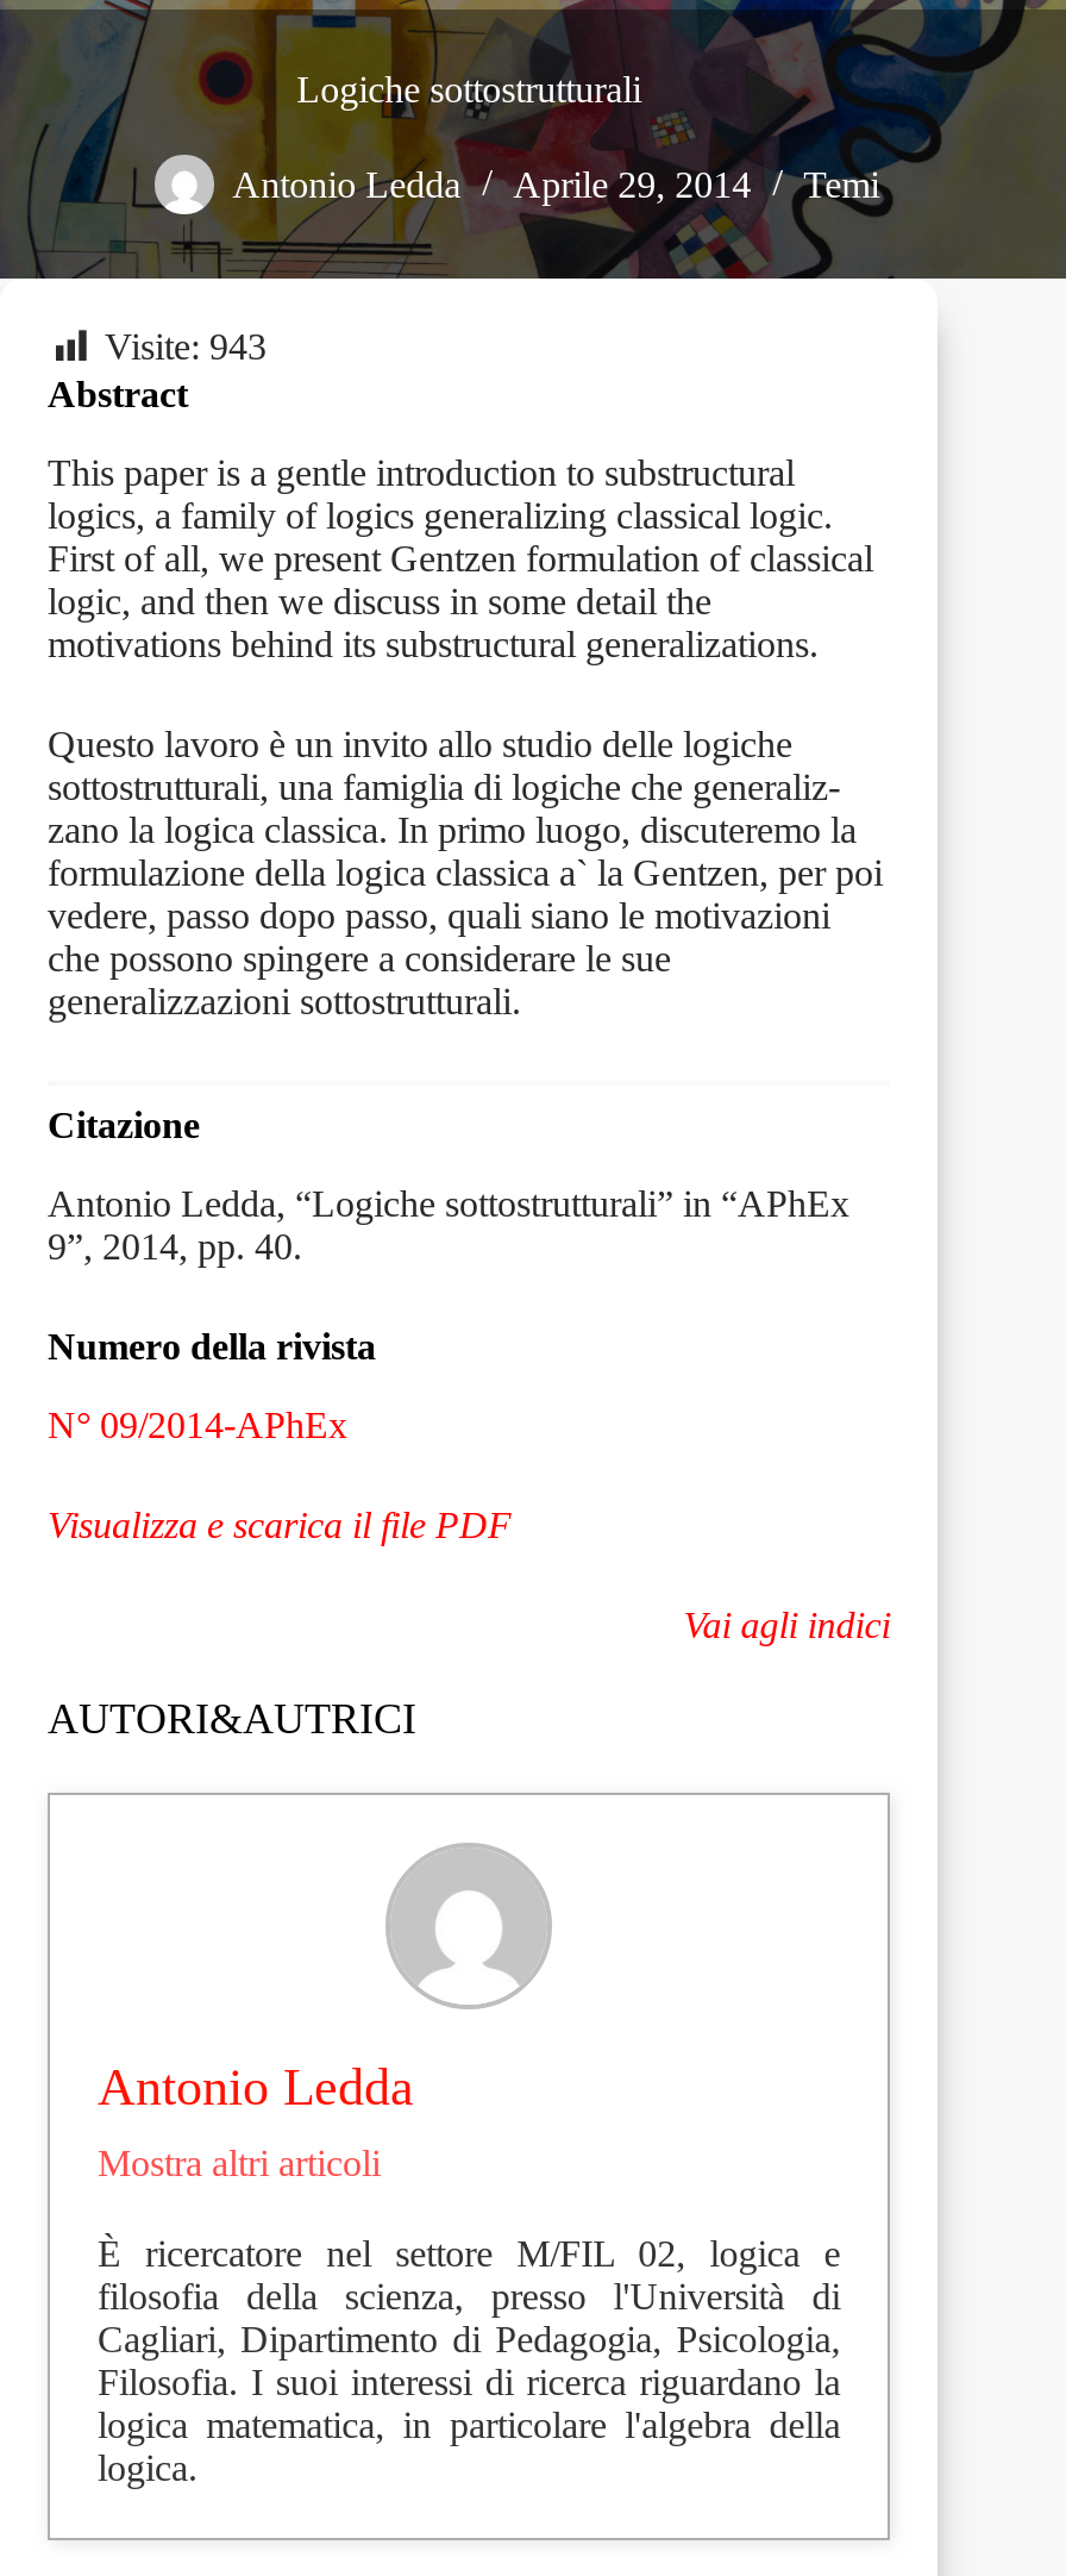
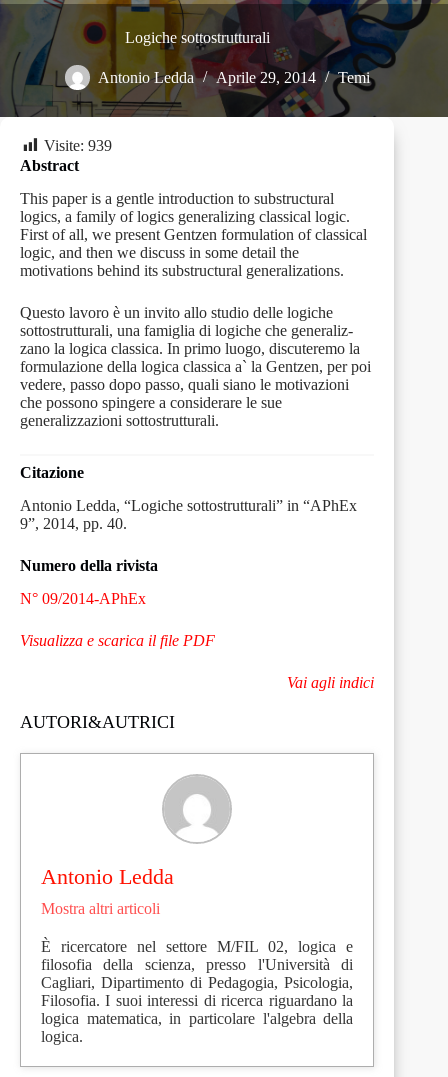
[105,326,266,367] Visite: 943 -> [44,137,112,154] Visite: 939

